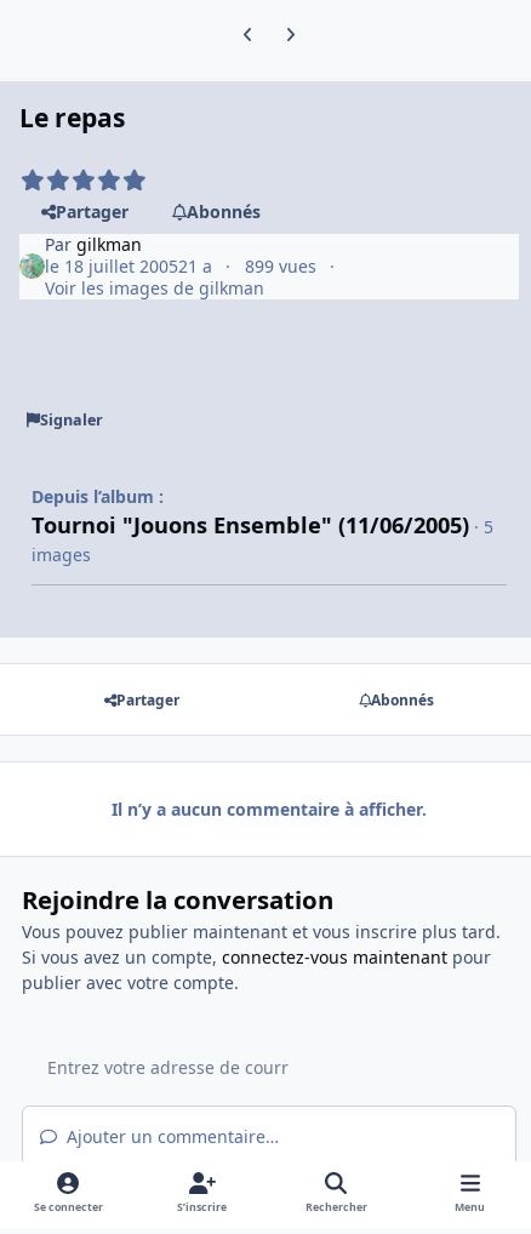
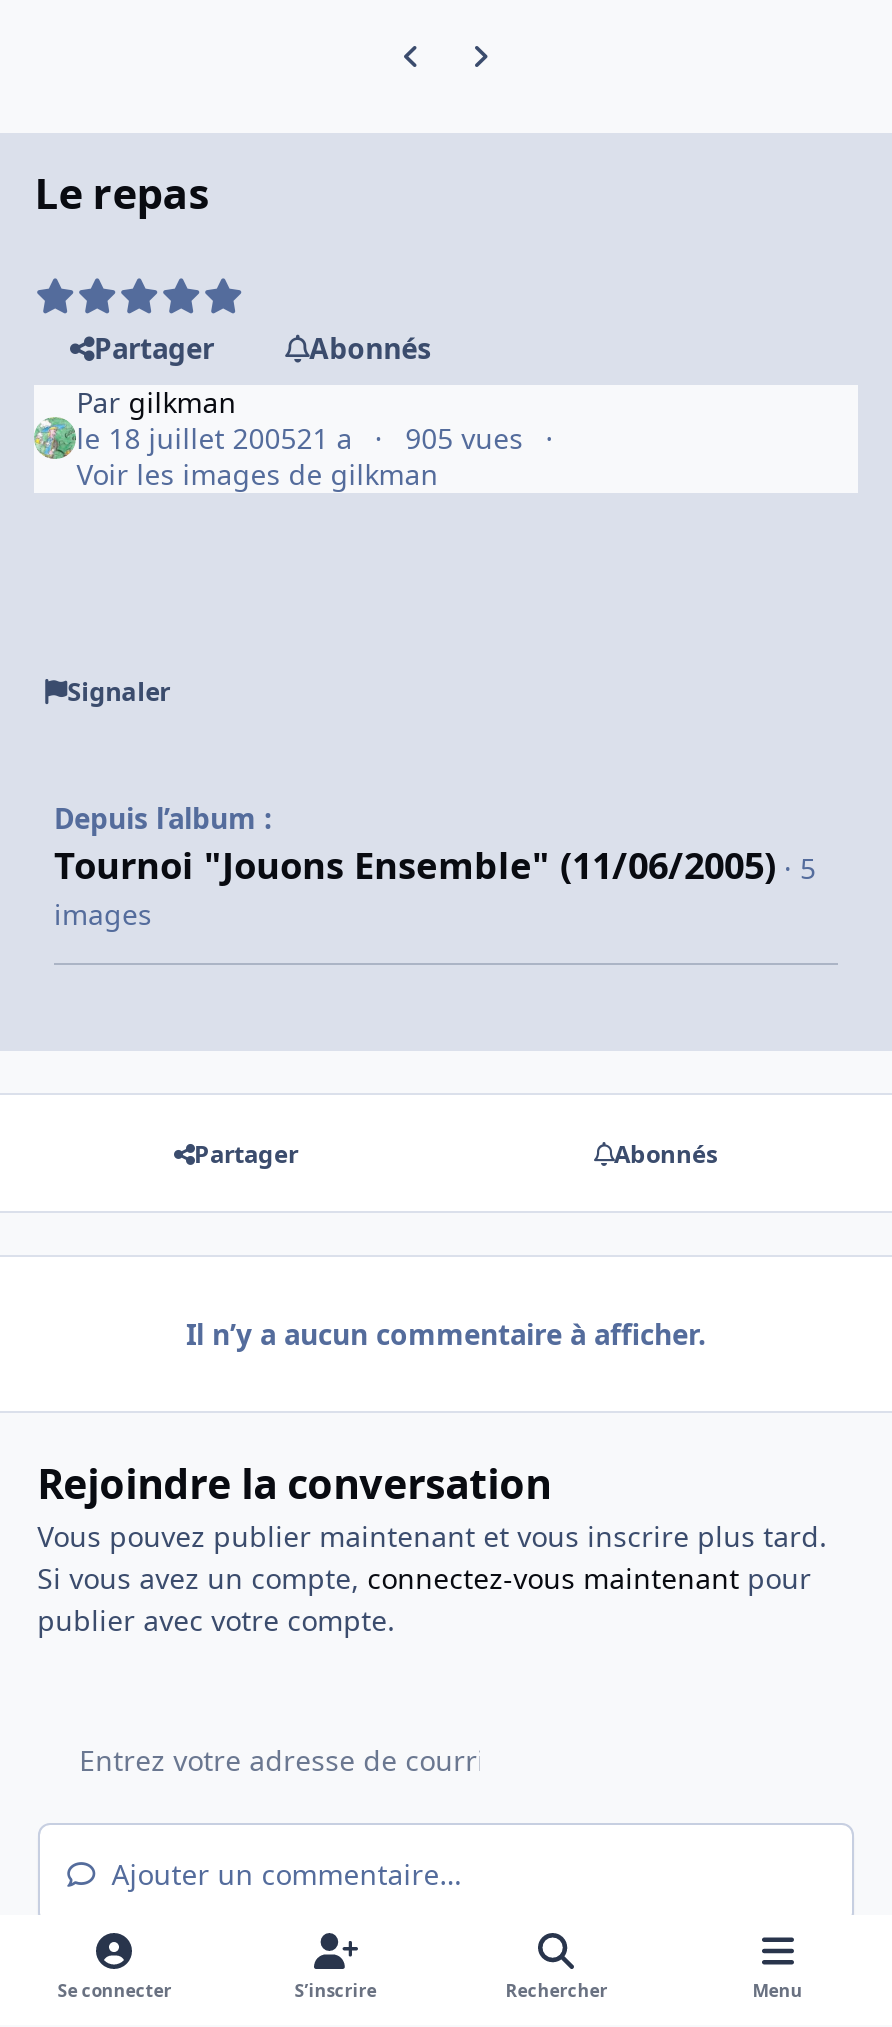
[45,254,316,277] le 18 juillet 200521 a 899 vues -> [76,419,523,457] le 18 juillet 200521 a 905 vues

